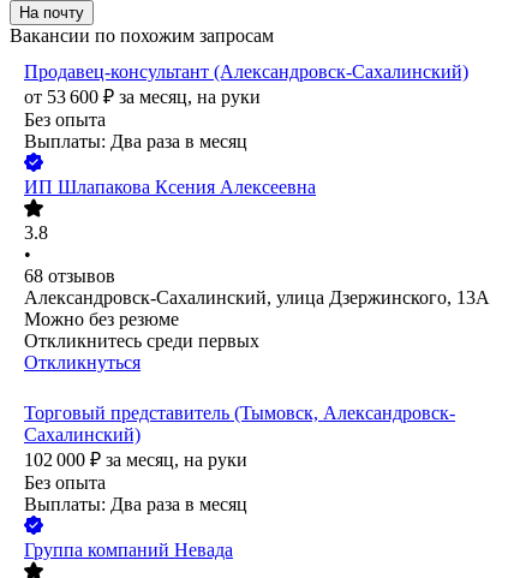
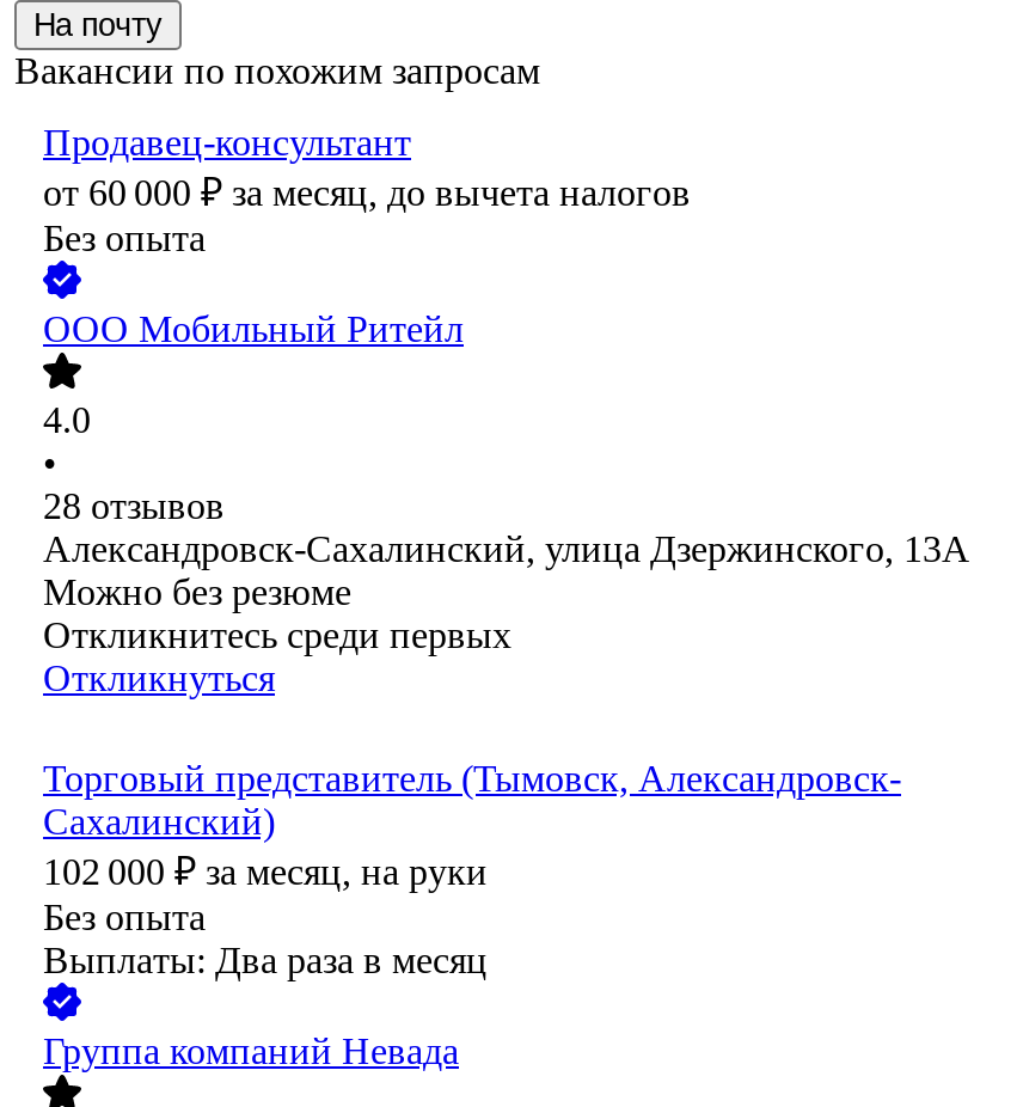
[24,62,468,108] Продавец-консультант (Александровск-Сахалинский) | от 53 600 ₽ за месяц, на руки -> [43,123,691,214] Продавец-консультант | от 60 000 ₽ за месяц, до вычета налогов
[24,132,316,243] Выплаты: Два раза в месяц | ИП Шлапакова Ксения Алексеевна | 3.8 -> [43,310,464,441] ООО Мобильный Ритейл | 4.0
[24,266,115,287] 68 отзывов -> [43,487,225,527] 28 отзывов

